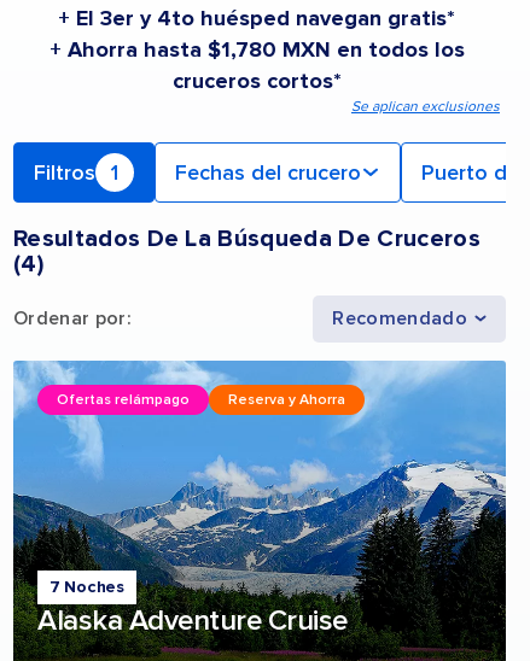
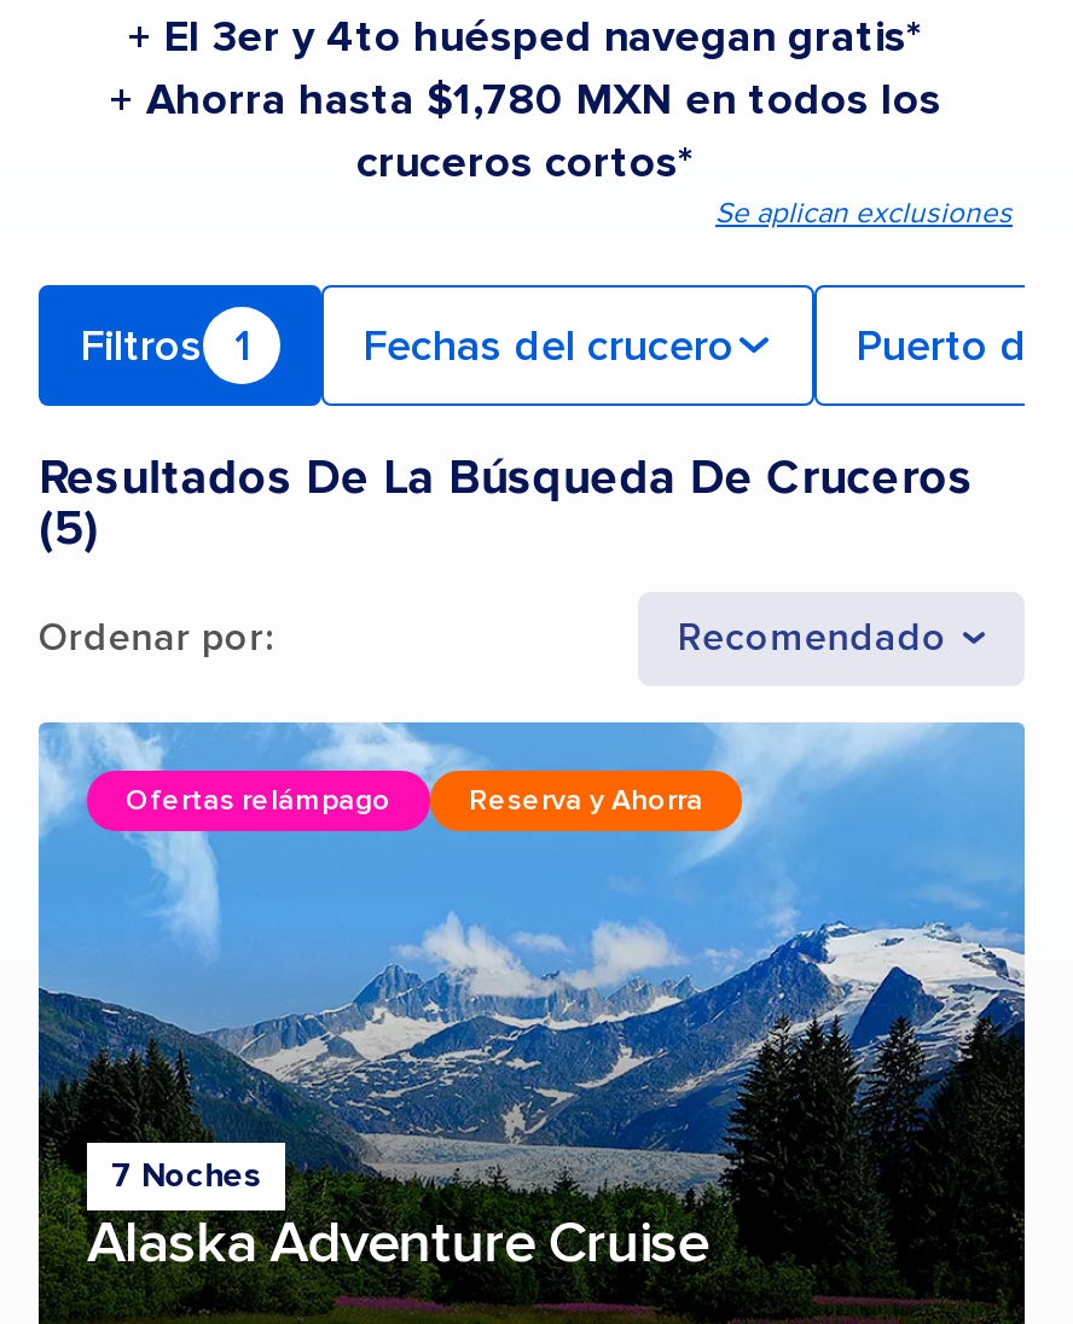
[13,249,43,278] (4) -> [39,499,97,557] (5)

